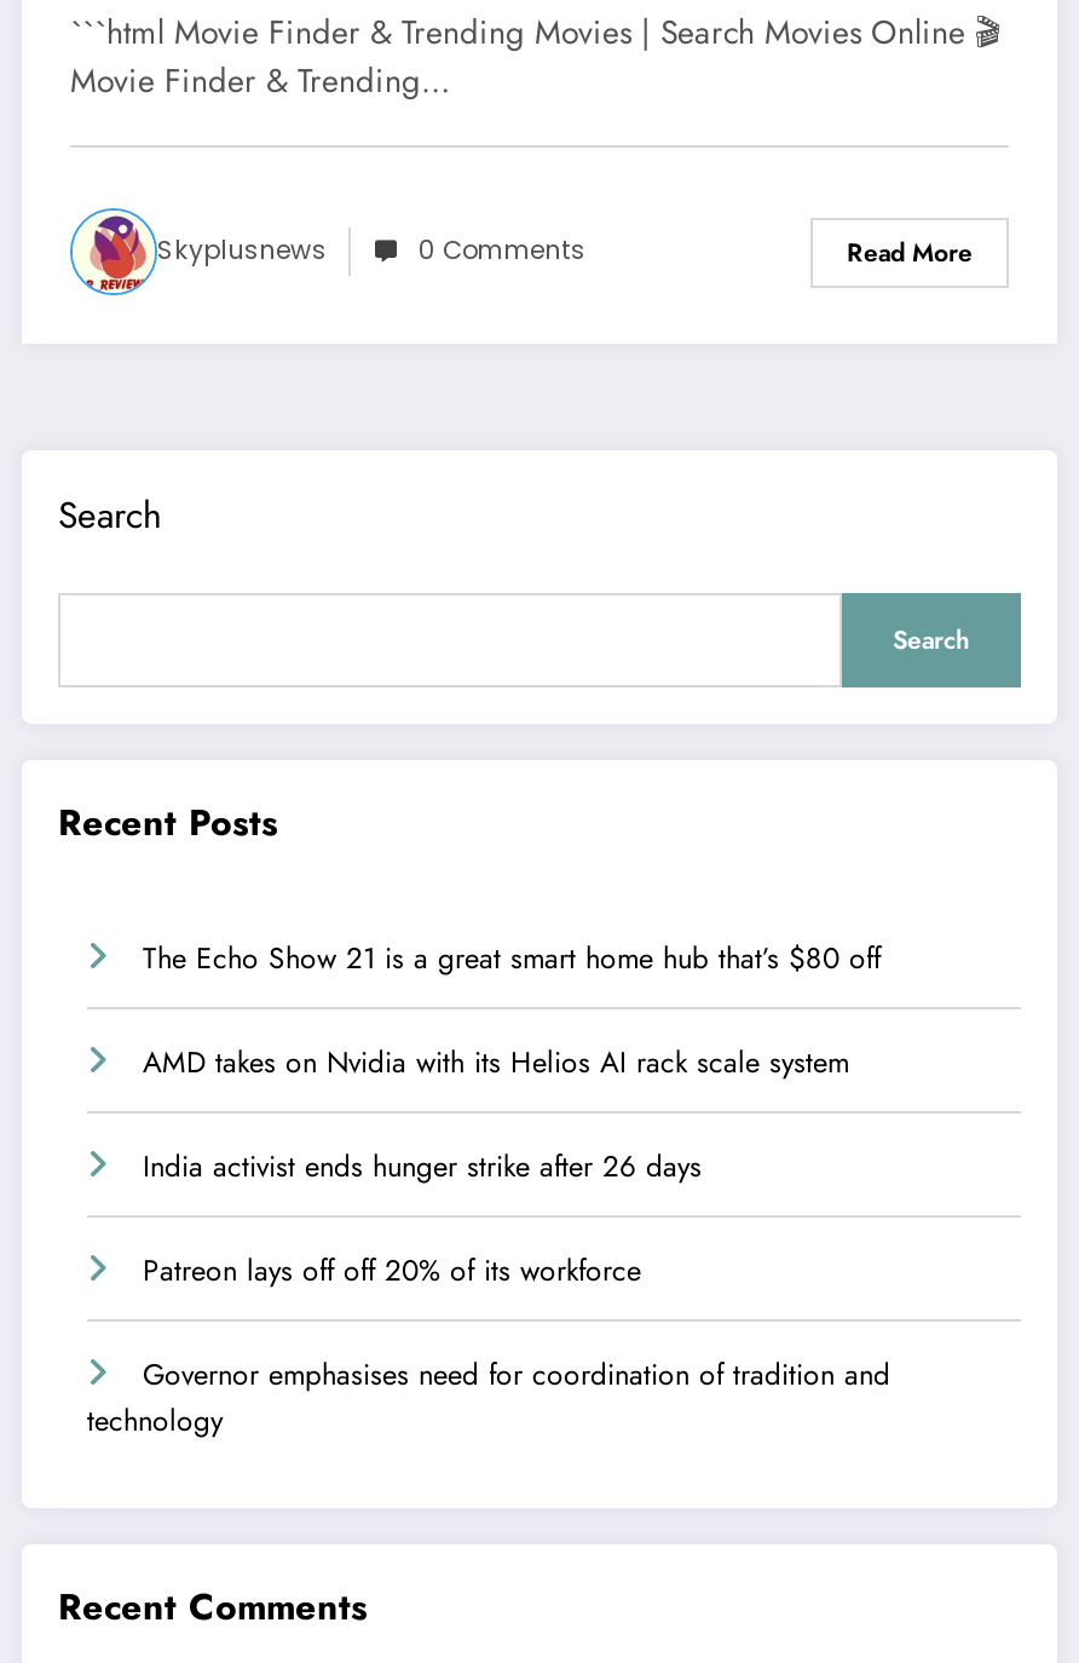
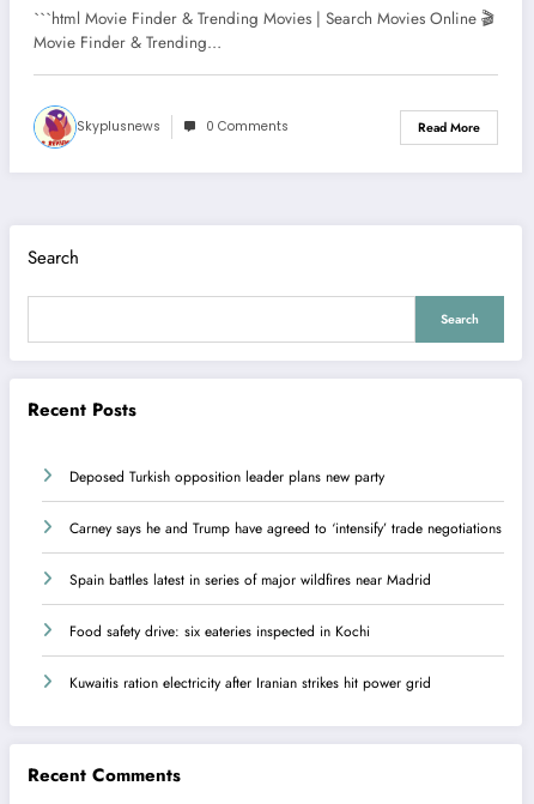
[143,936,881,980] The Echo Show 21 is a great smart home hub that’s $80 off -> [69,466,384,487] Deposed Turkish opposition leader plans new party
[143,1040,849,1084] AMD takes on Nvidia with its Helios AI rack scale system -> [69,517,502,539] Carney says he and Trump have agreed to ‘intensify’ trade negotiations
[143,1144,702,1188] India activist ends hunger strike after 26 days -> [69,569,431,590] Spain battles latest in series of major wildfires near Madrid
[143,1249,641,1292] Patreon lays off off 20% of its workforce -> [69,620,370,642] Food safety drive: six eateries inspected in Kochi
[87,1353,890,1442] Governor emphasises need for coordination of tradition and | technology -> [69,672,431,694] Kuwaitis ration electricity after Iranian strikes hit power grid

